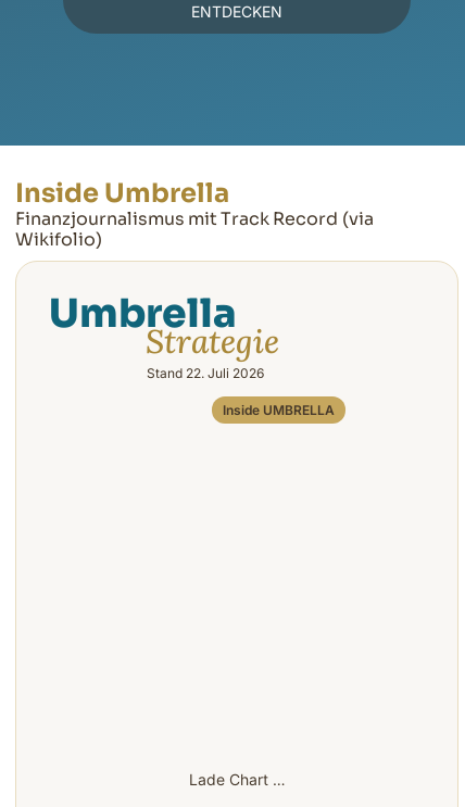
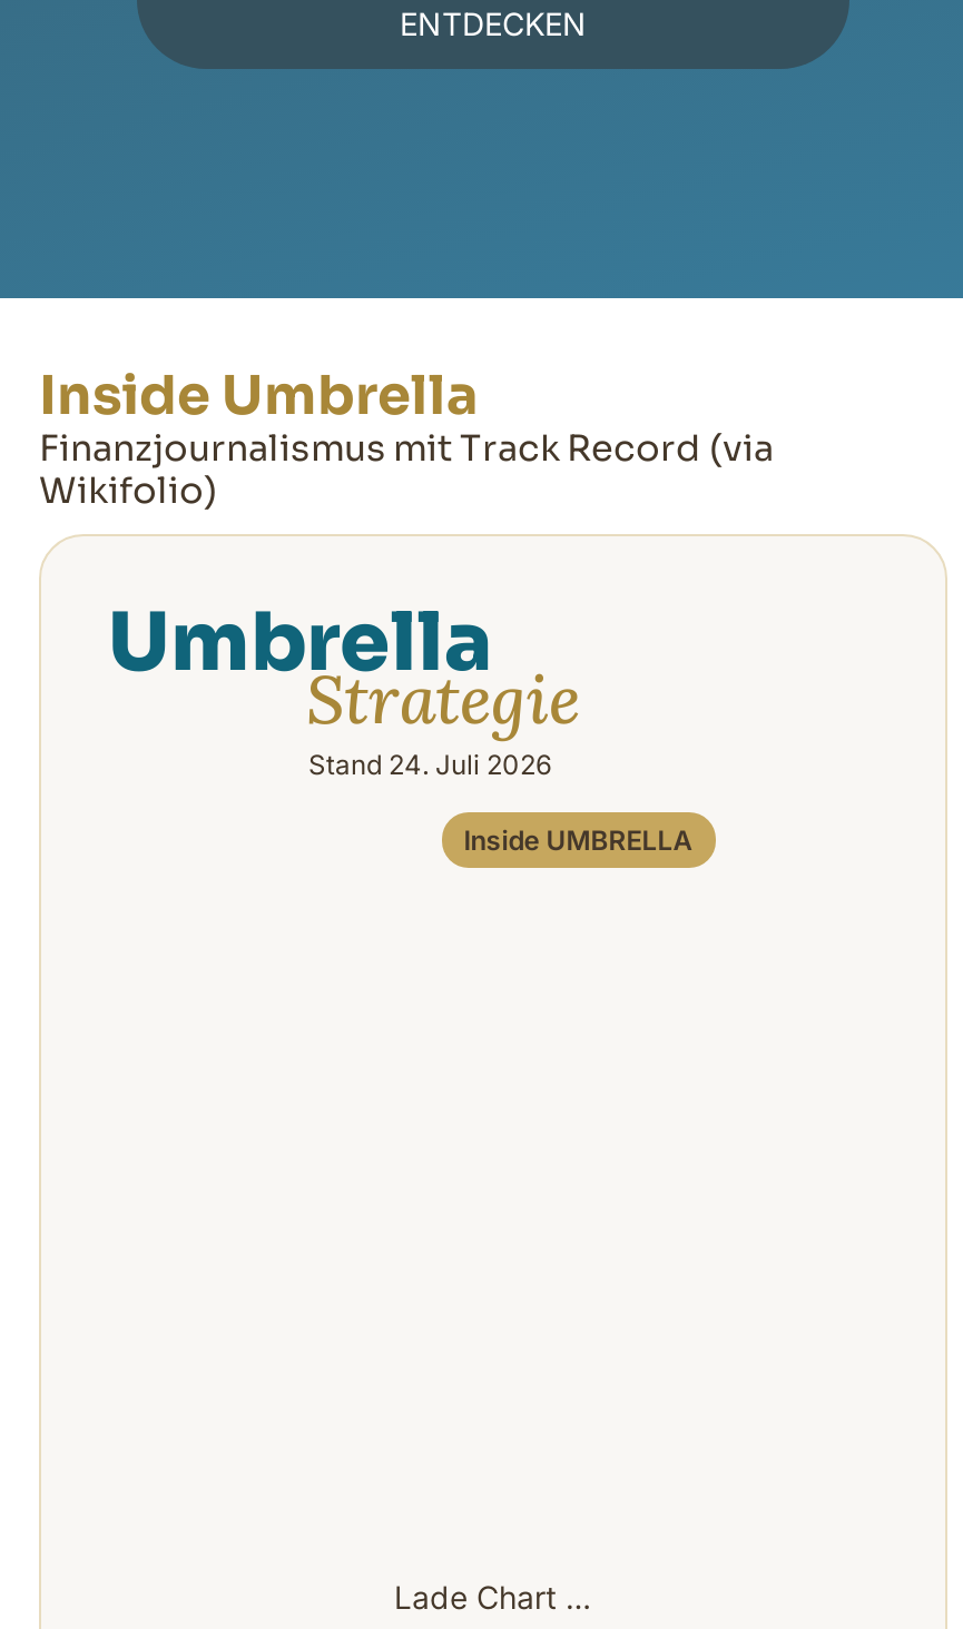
[147,365,264,381] Stand 22. Juli 2026 -> [308,748,551,781] Stand 24. Juli 2026

